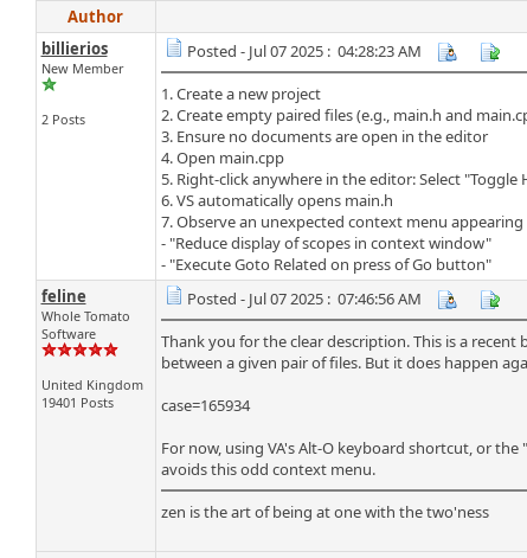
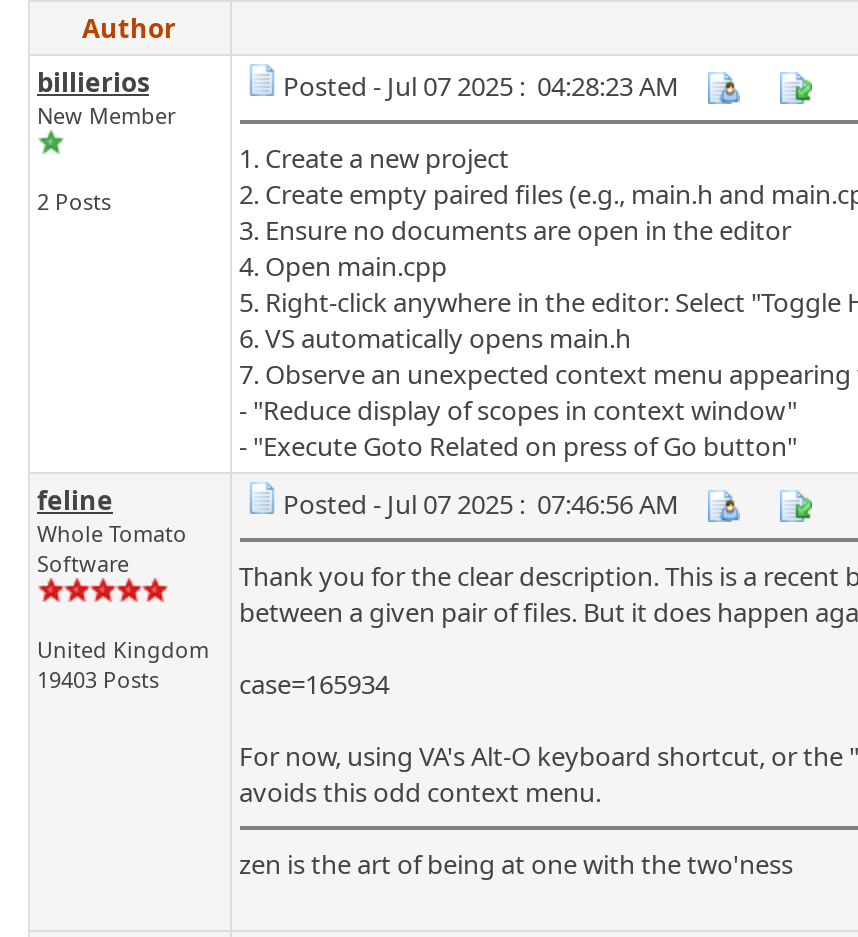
[41,393,113,411] 19401 Posts -> [37,664,159,694] 19403 Posts

